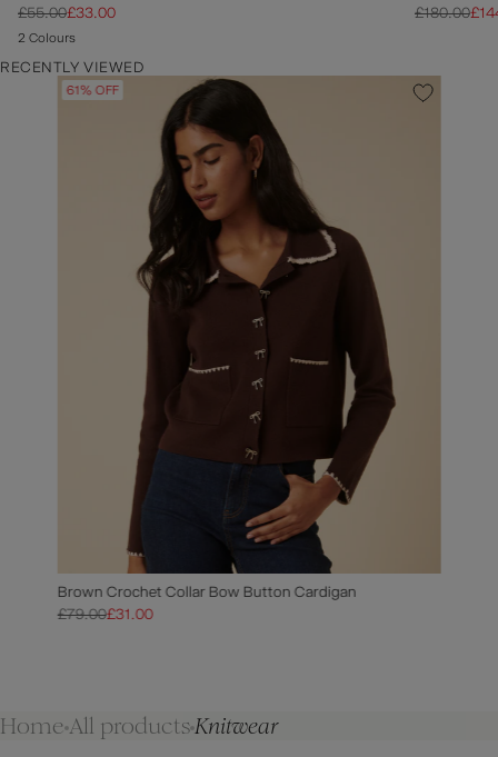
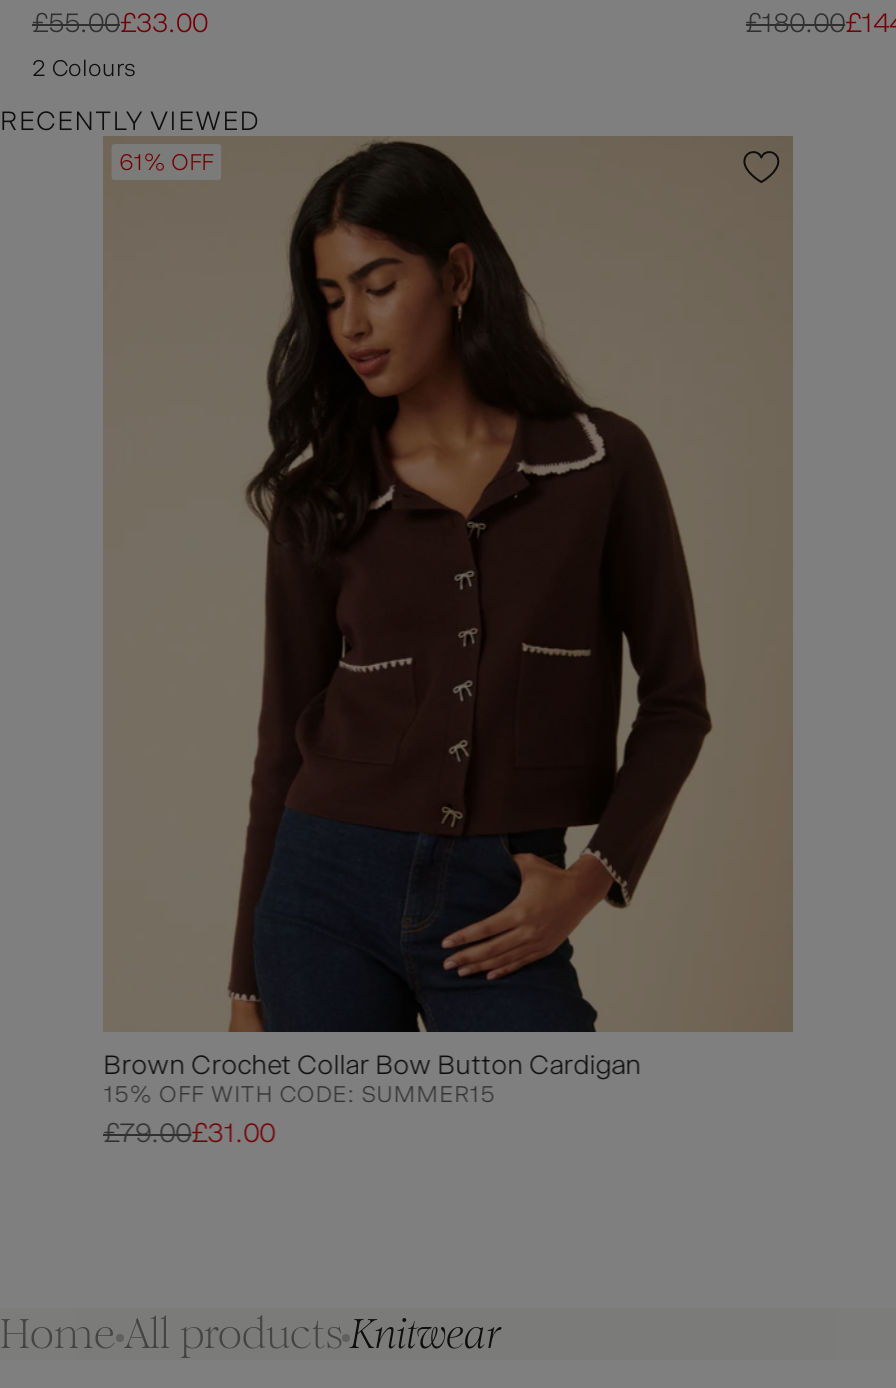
none -> [103,1081,495,1109] 15% OFF WITH CODE: SUMMER15

